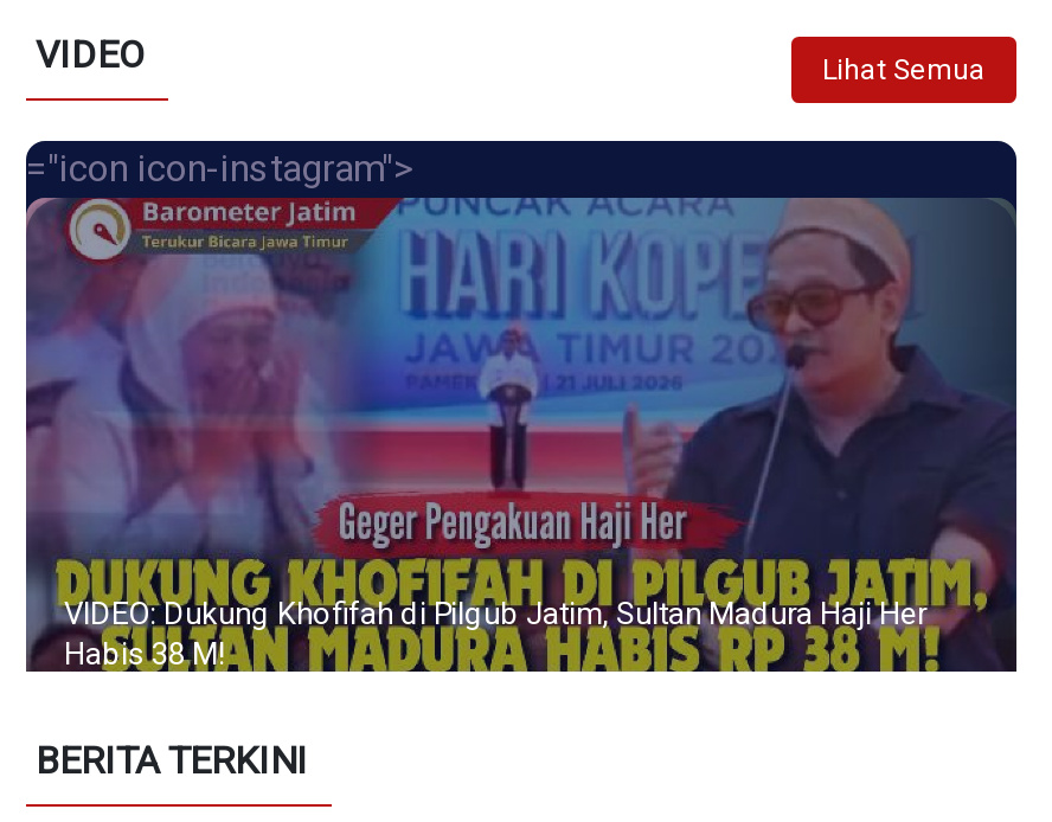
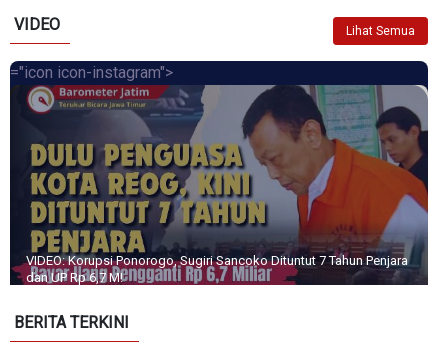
[24,195,1016,674] [image] | VIDEO: Dukung Khofifah di Pilgub Jatim, Sultan Madura Haji Her | Habis 38 M! -> [9,85,428,286] [image] | VIDEO: Korupsi Ponorogo, Sugiri Sancoko Dituntut 7 Tahun Penjara | dan UP Rp 6,7 M!

